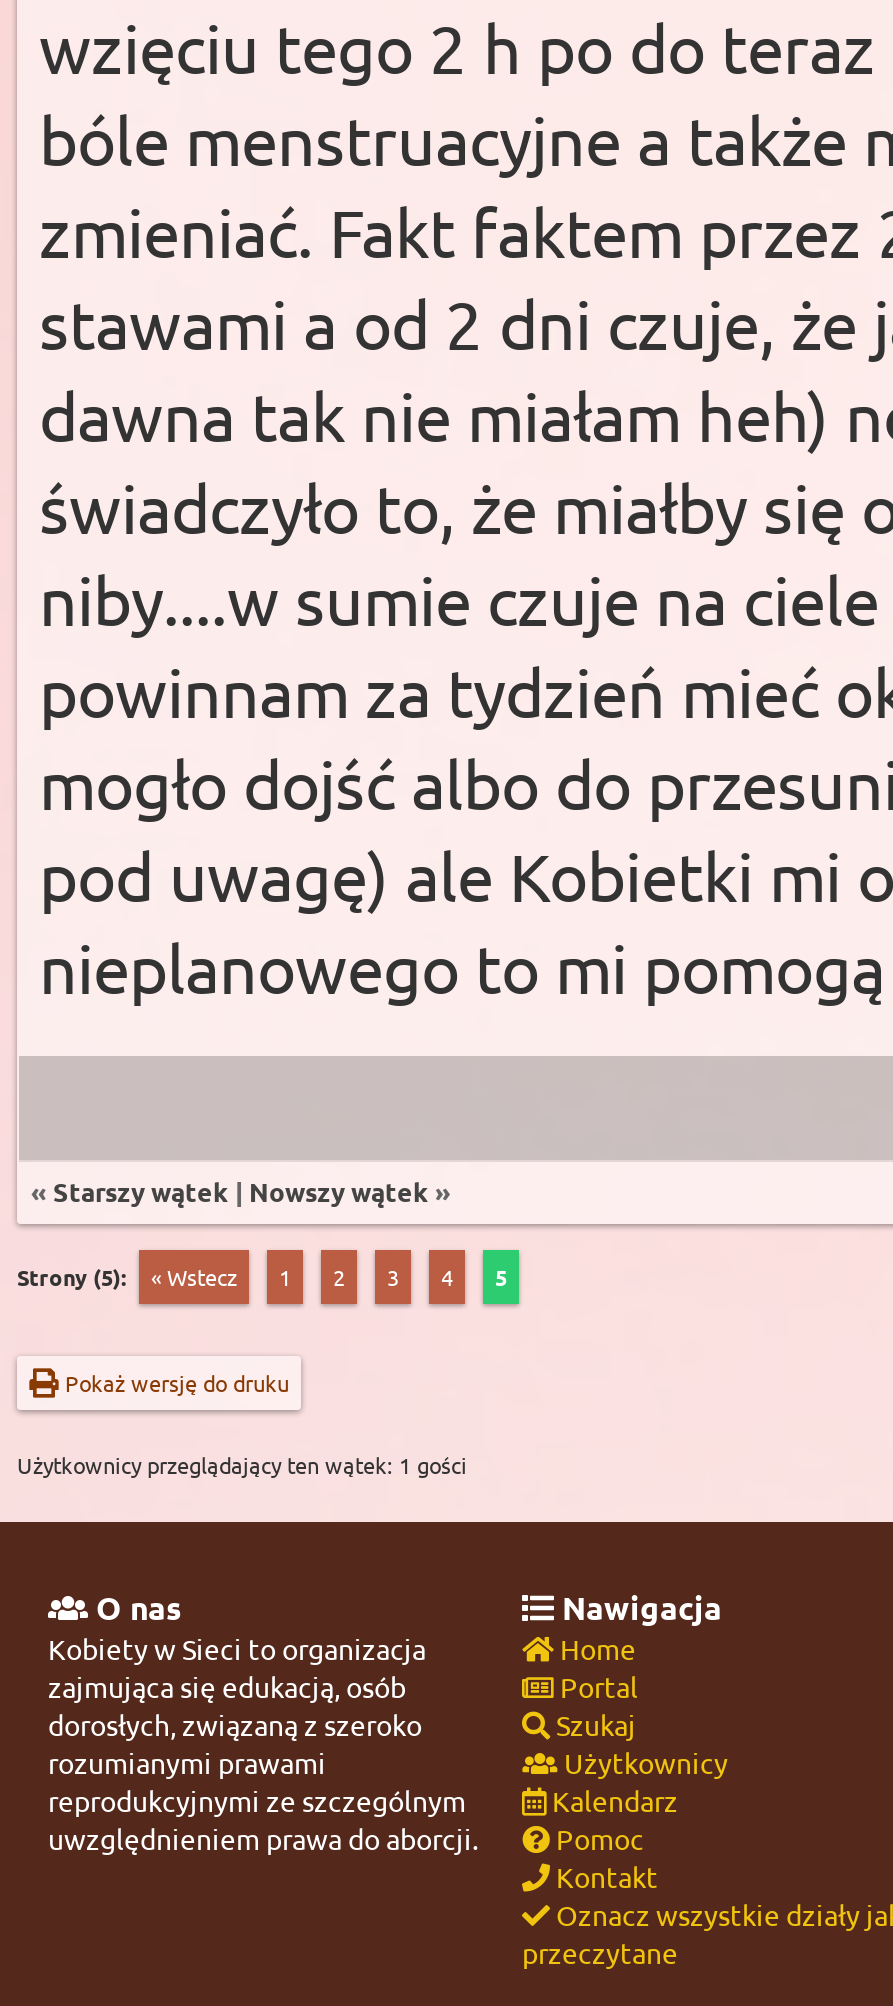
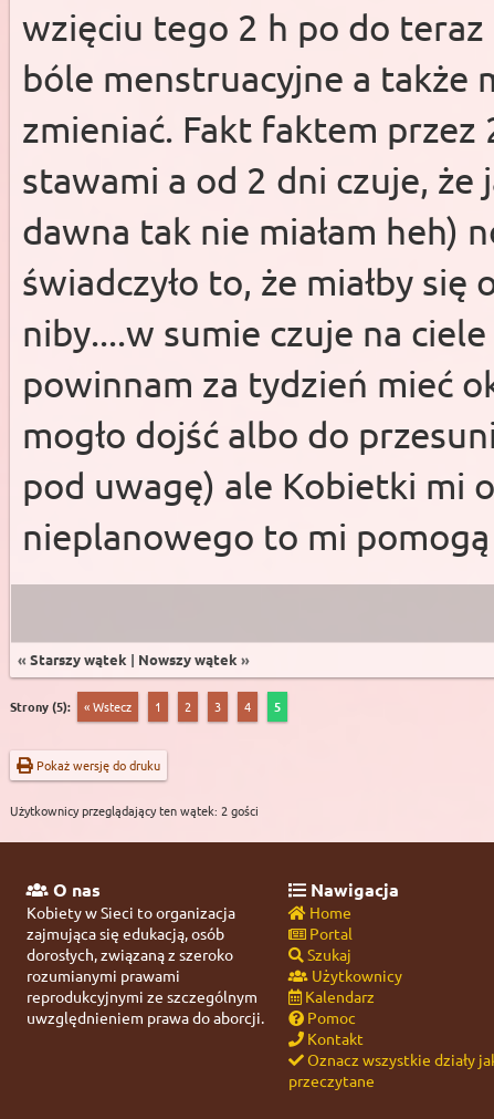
[17,1447,467,1479] Użytkownicy przeglądający ten wątek: 1 gości -> [10,801,259,819] Użytkownicy przeglądający ten wątek: 2 gości

